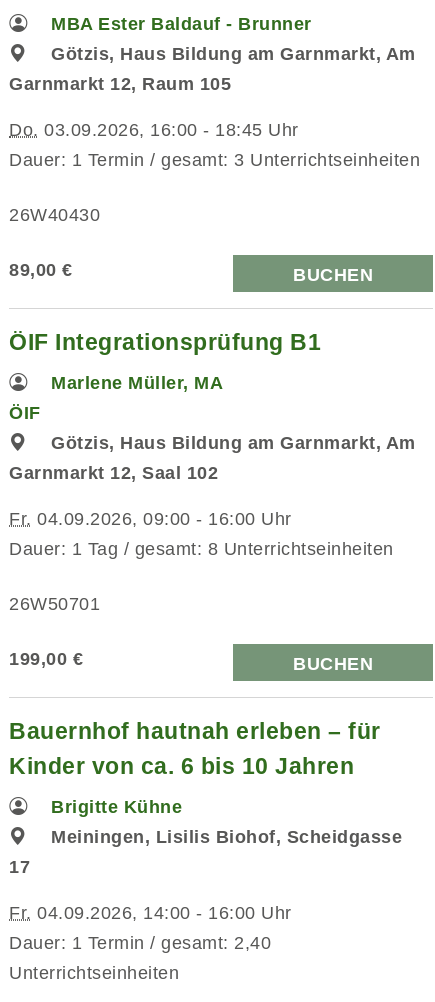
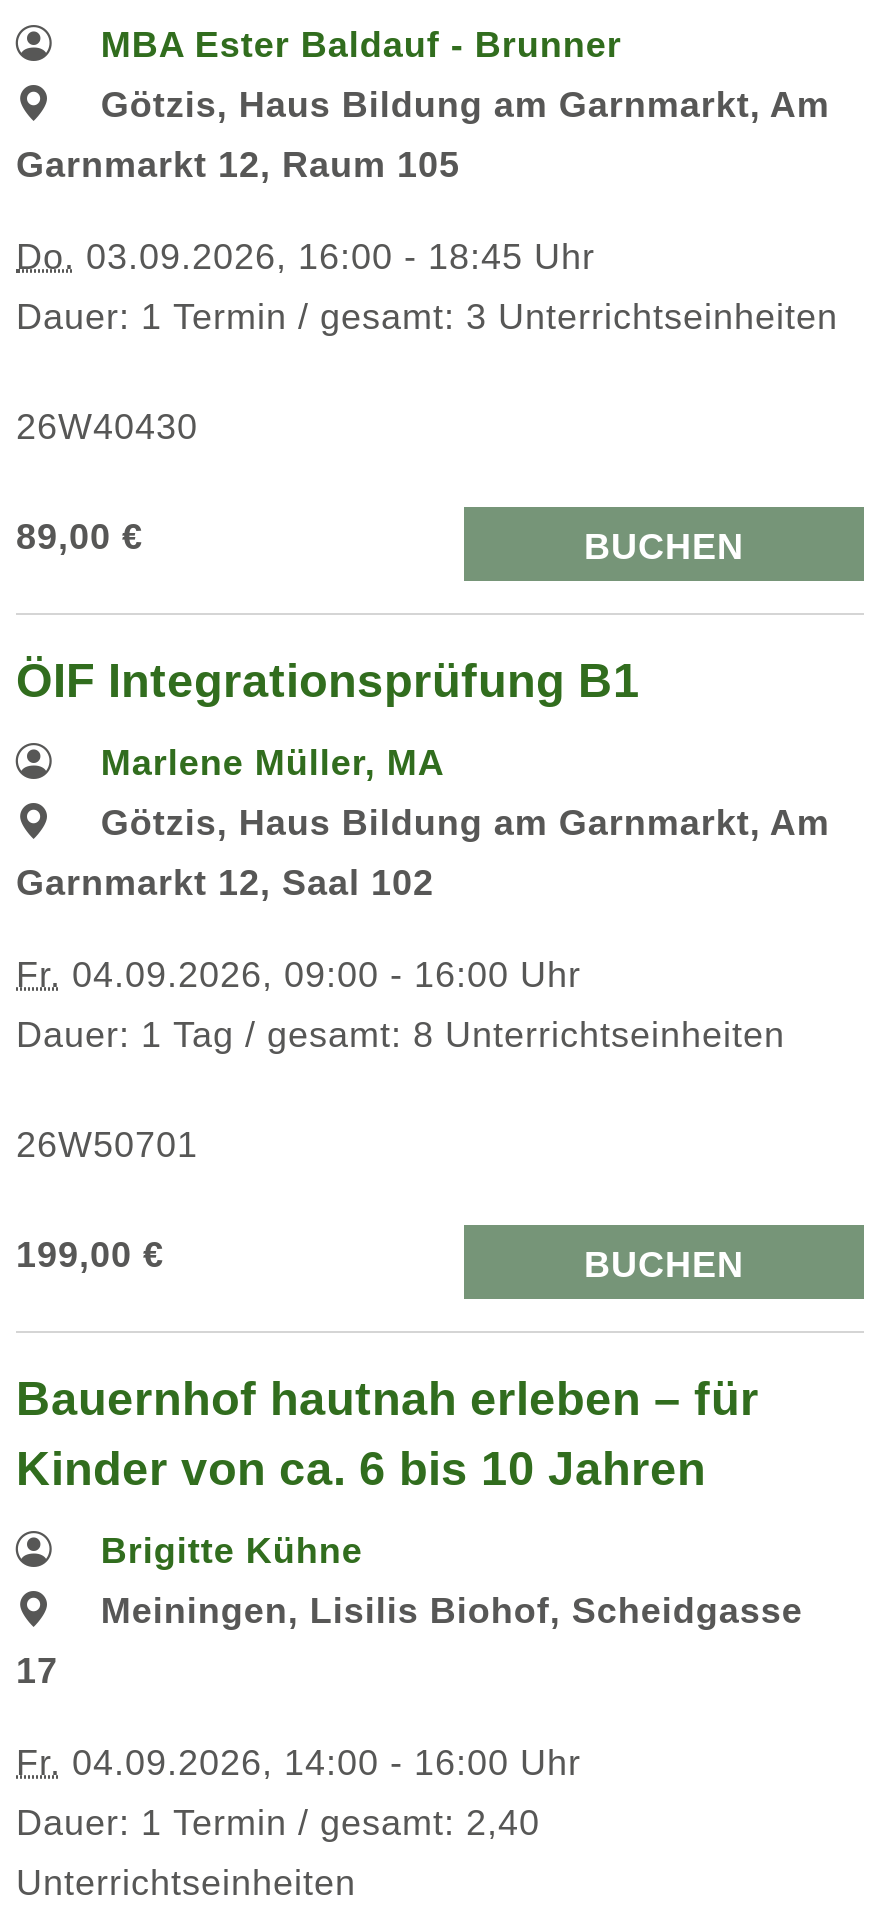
[9,402,40,422] ÖIF -> none

